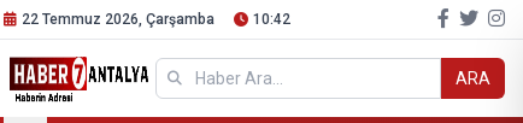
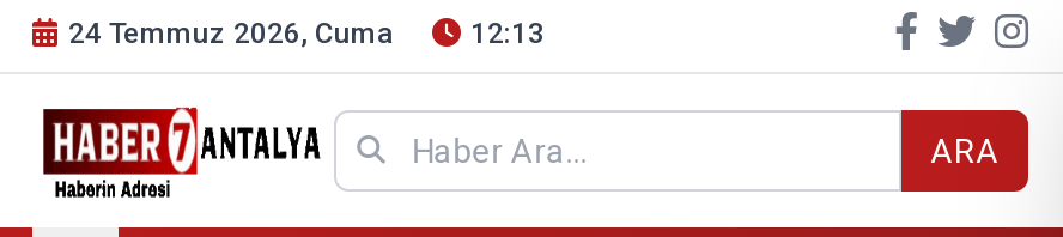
[22,11,215,28] 22 Temmuz 2026, Çarşamba -> [68,17,394,50] 24 Temmuz 2026, Cuma
[253,11,290,28] 10:42 -> [470,17,545,50] 12:13

